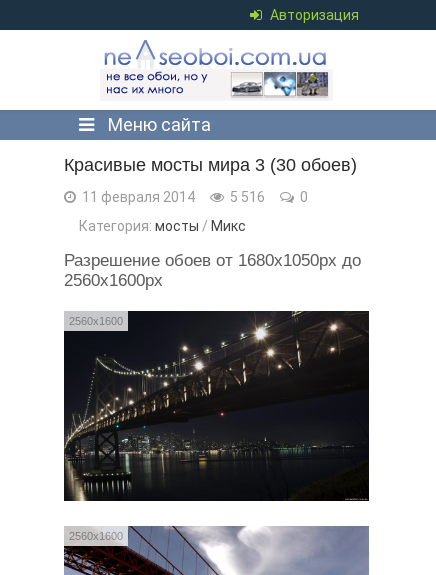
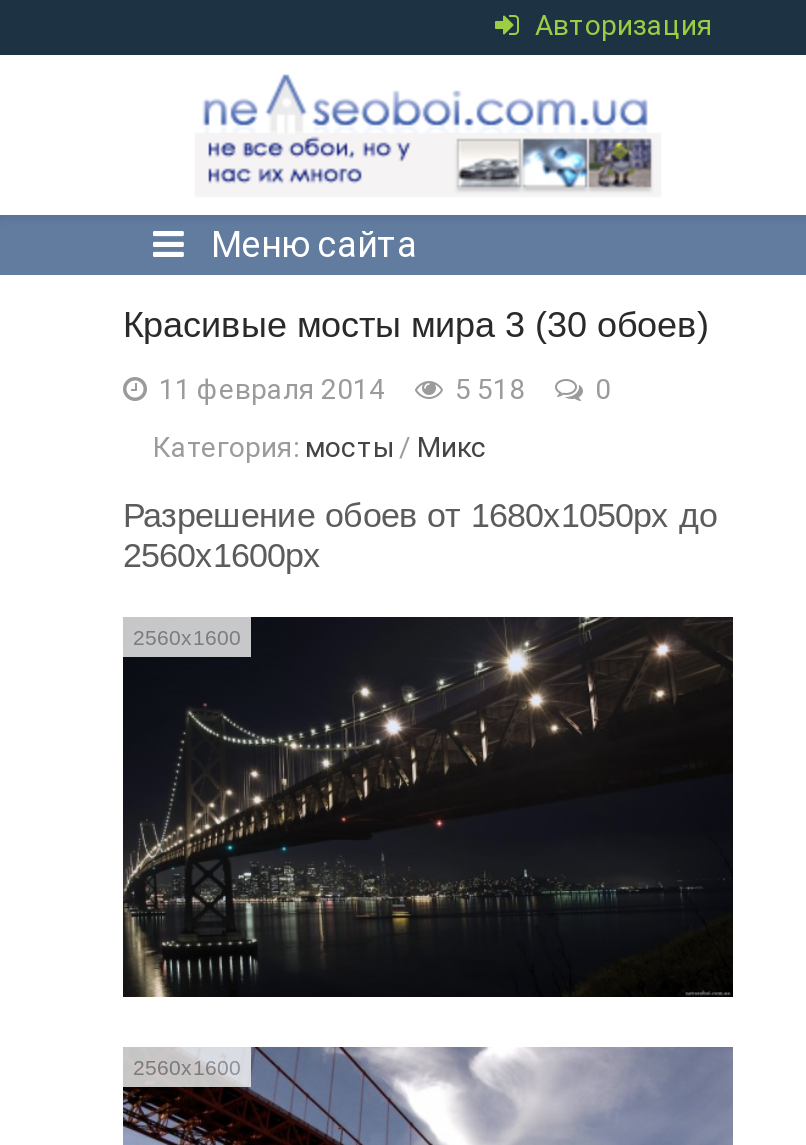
[79,189,308,205] 11 февраля 2014 5 516 0 -> [153,373,611,405] 11 февраля 2014 5 518 0

